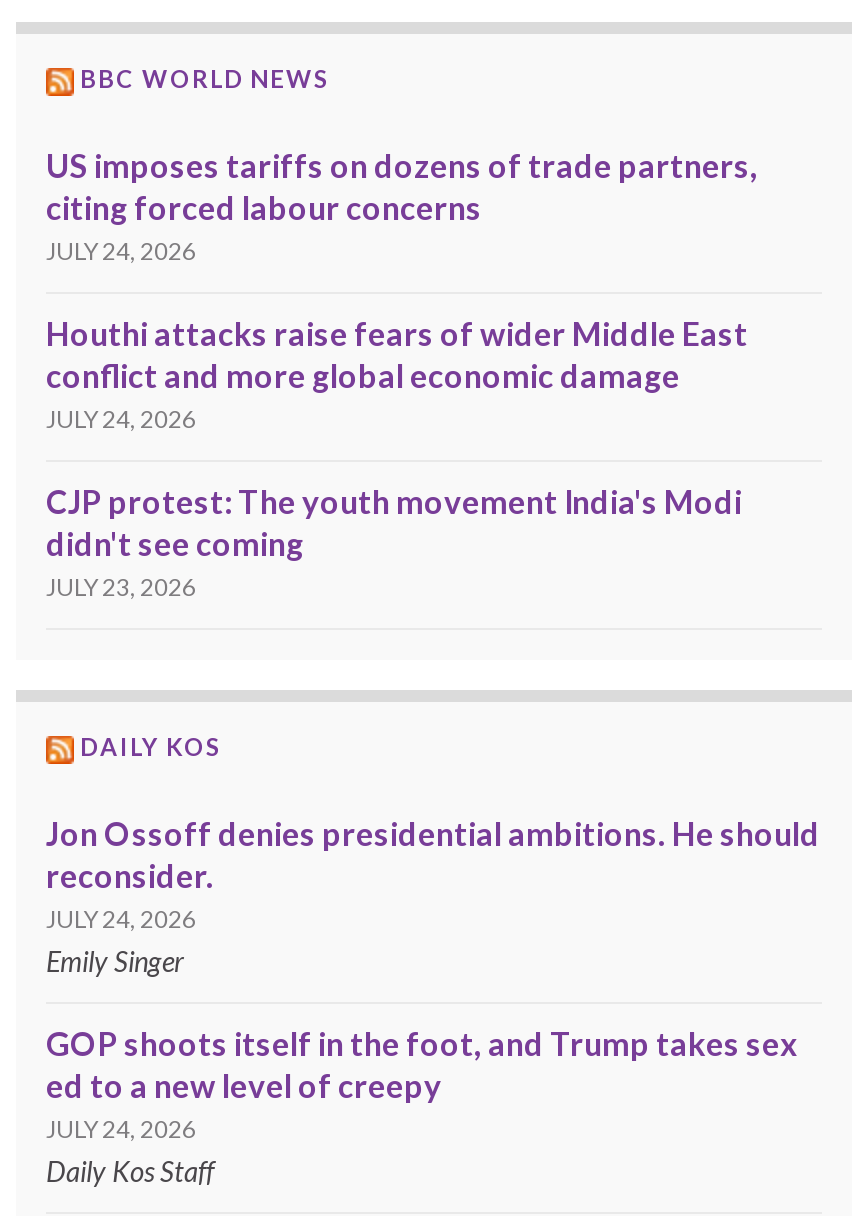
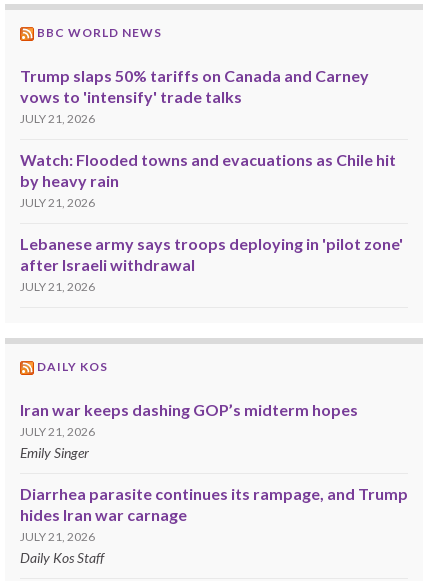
[46,146,758,266] US imposes tariffs on dozens of trade partners, | citing forced labour concerns | JULY 24, 2026 -> [20,66,369,126] Trump slaps 50% tariffs on Canada and Carney | vows to 'intensify' trade talks | JULY 21, 2026
[46,314,748,434] Houthi attacks raise fears of wider Middle East | conflict and more global economic damage | JULY 24, 2026 -> [20,150,396,210] Watch: Flooded towns and evacuations as Chile hit | by heavy rain | JULY 21, 2026
[46,482,742,602] CJP protest: The youth movement India's Modi | didn't see coming | JULY 23, 2026 -> [20,234,403,294] Lebanese army says troops deploying in 'pilot zone' | after Israeli withdrawal | JULY 21, 2026
[46,814,820,934] Jon Ossoff denies presidential ambitions. He should | reconsider. | JULY 24, 2026 -> [20,400,358,439] Iran war keeps dashing GOP’s midterm hopes | JULY 21, 2026
[46,1024,798,1144] GOP shoots itself in the foot, and Trump takes sex | ed to a new level of creepy | JULY 24, 2026 -> [20,484,408,544] Diarrhea parasite continues its rampage, and Trump | hides Iran war carnage | JULY 21, 2026

